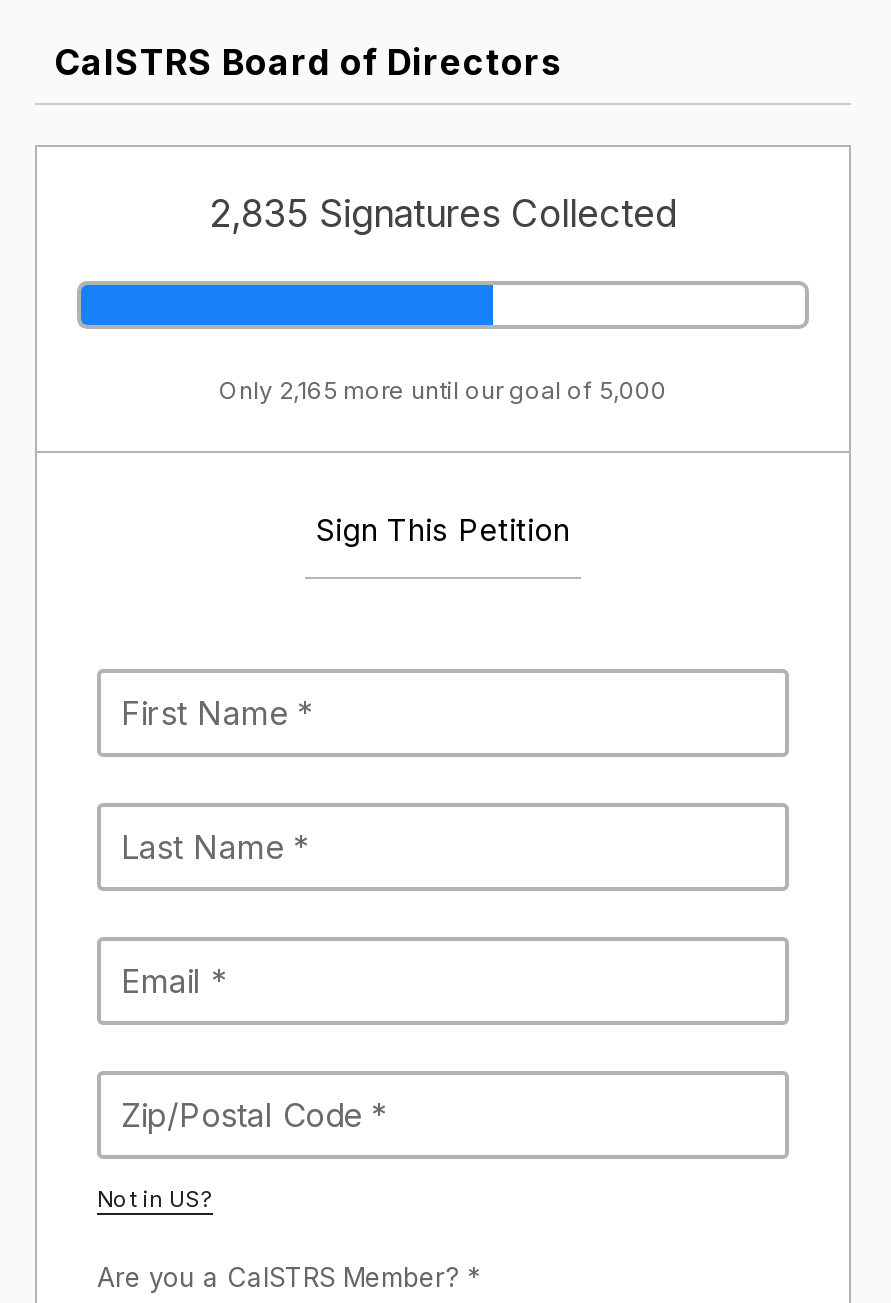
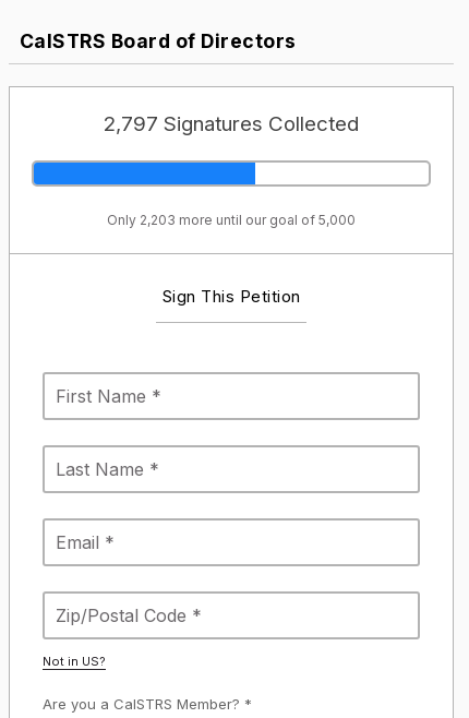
[209,190,677,236] 2,835 Signatures Collected -> [104,111,359,136] 2,797 Signatures Collected
[219,374,667,404] Only 2,165 more until our goal of 5,000 -> [107,211,356,228] Only 2,203 more until our goal of 5,000

